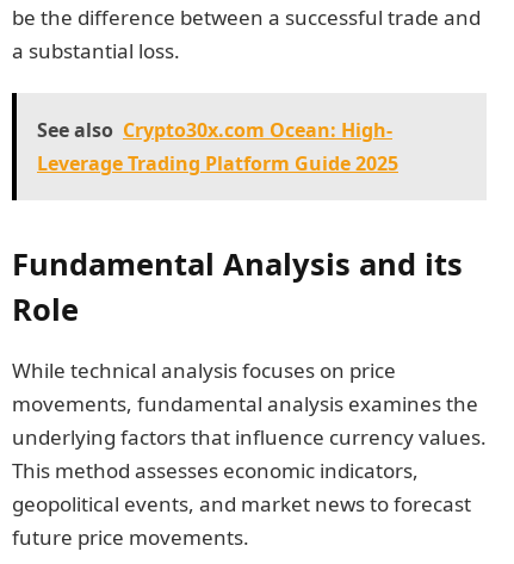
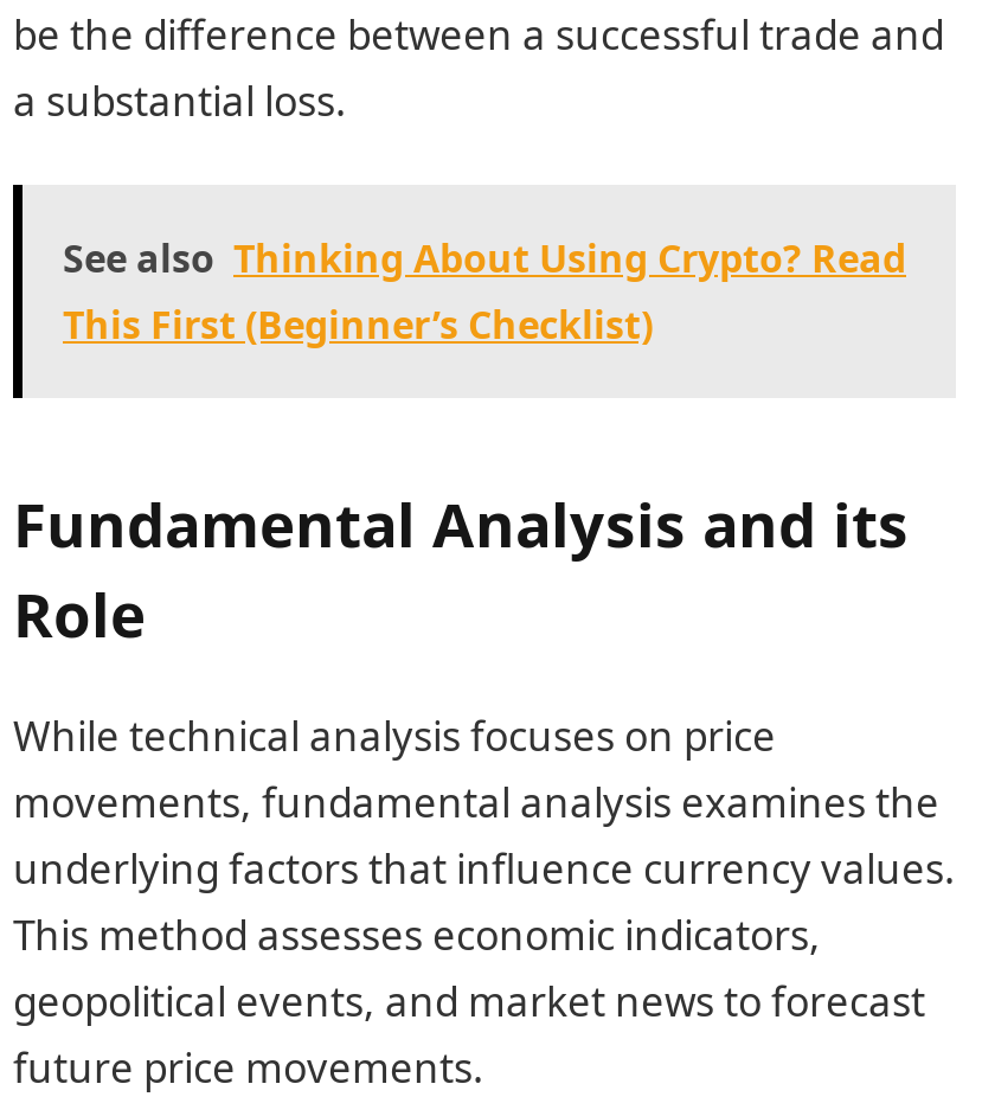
[37,117,398,176] See also Crypto30x.com Ocean: High- | Leverage Trading Platform Guide 2025 -> [63,232,906,350] See also Thinking About Using Crypto? Read | This First (Beginner’s Checklist)

